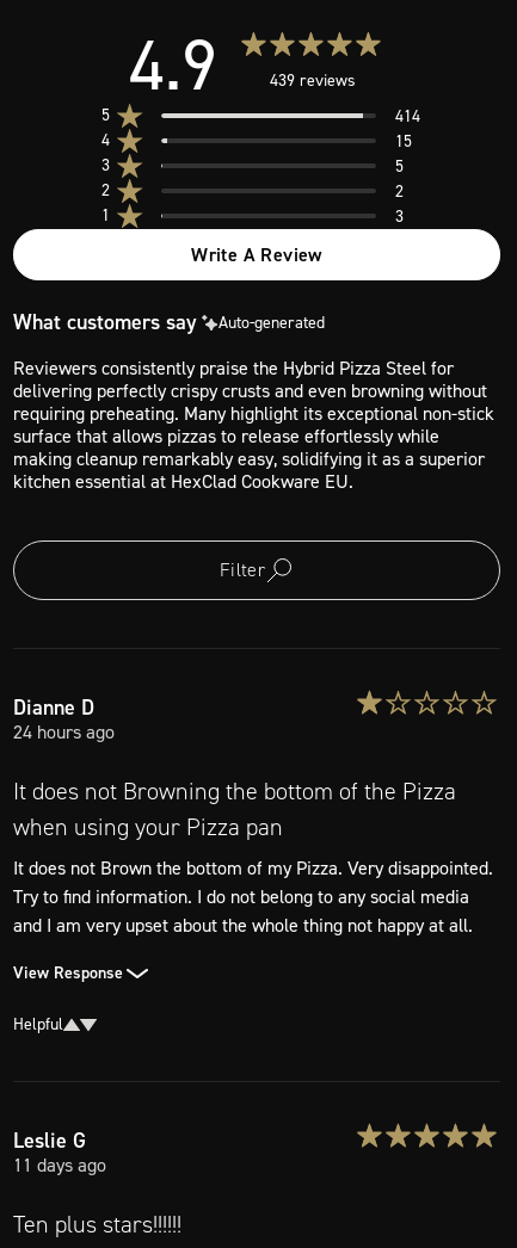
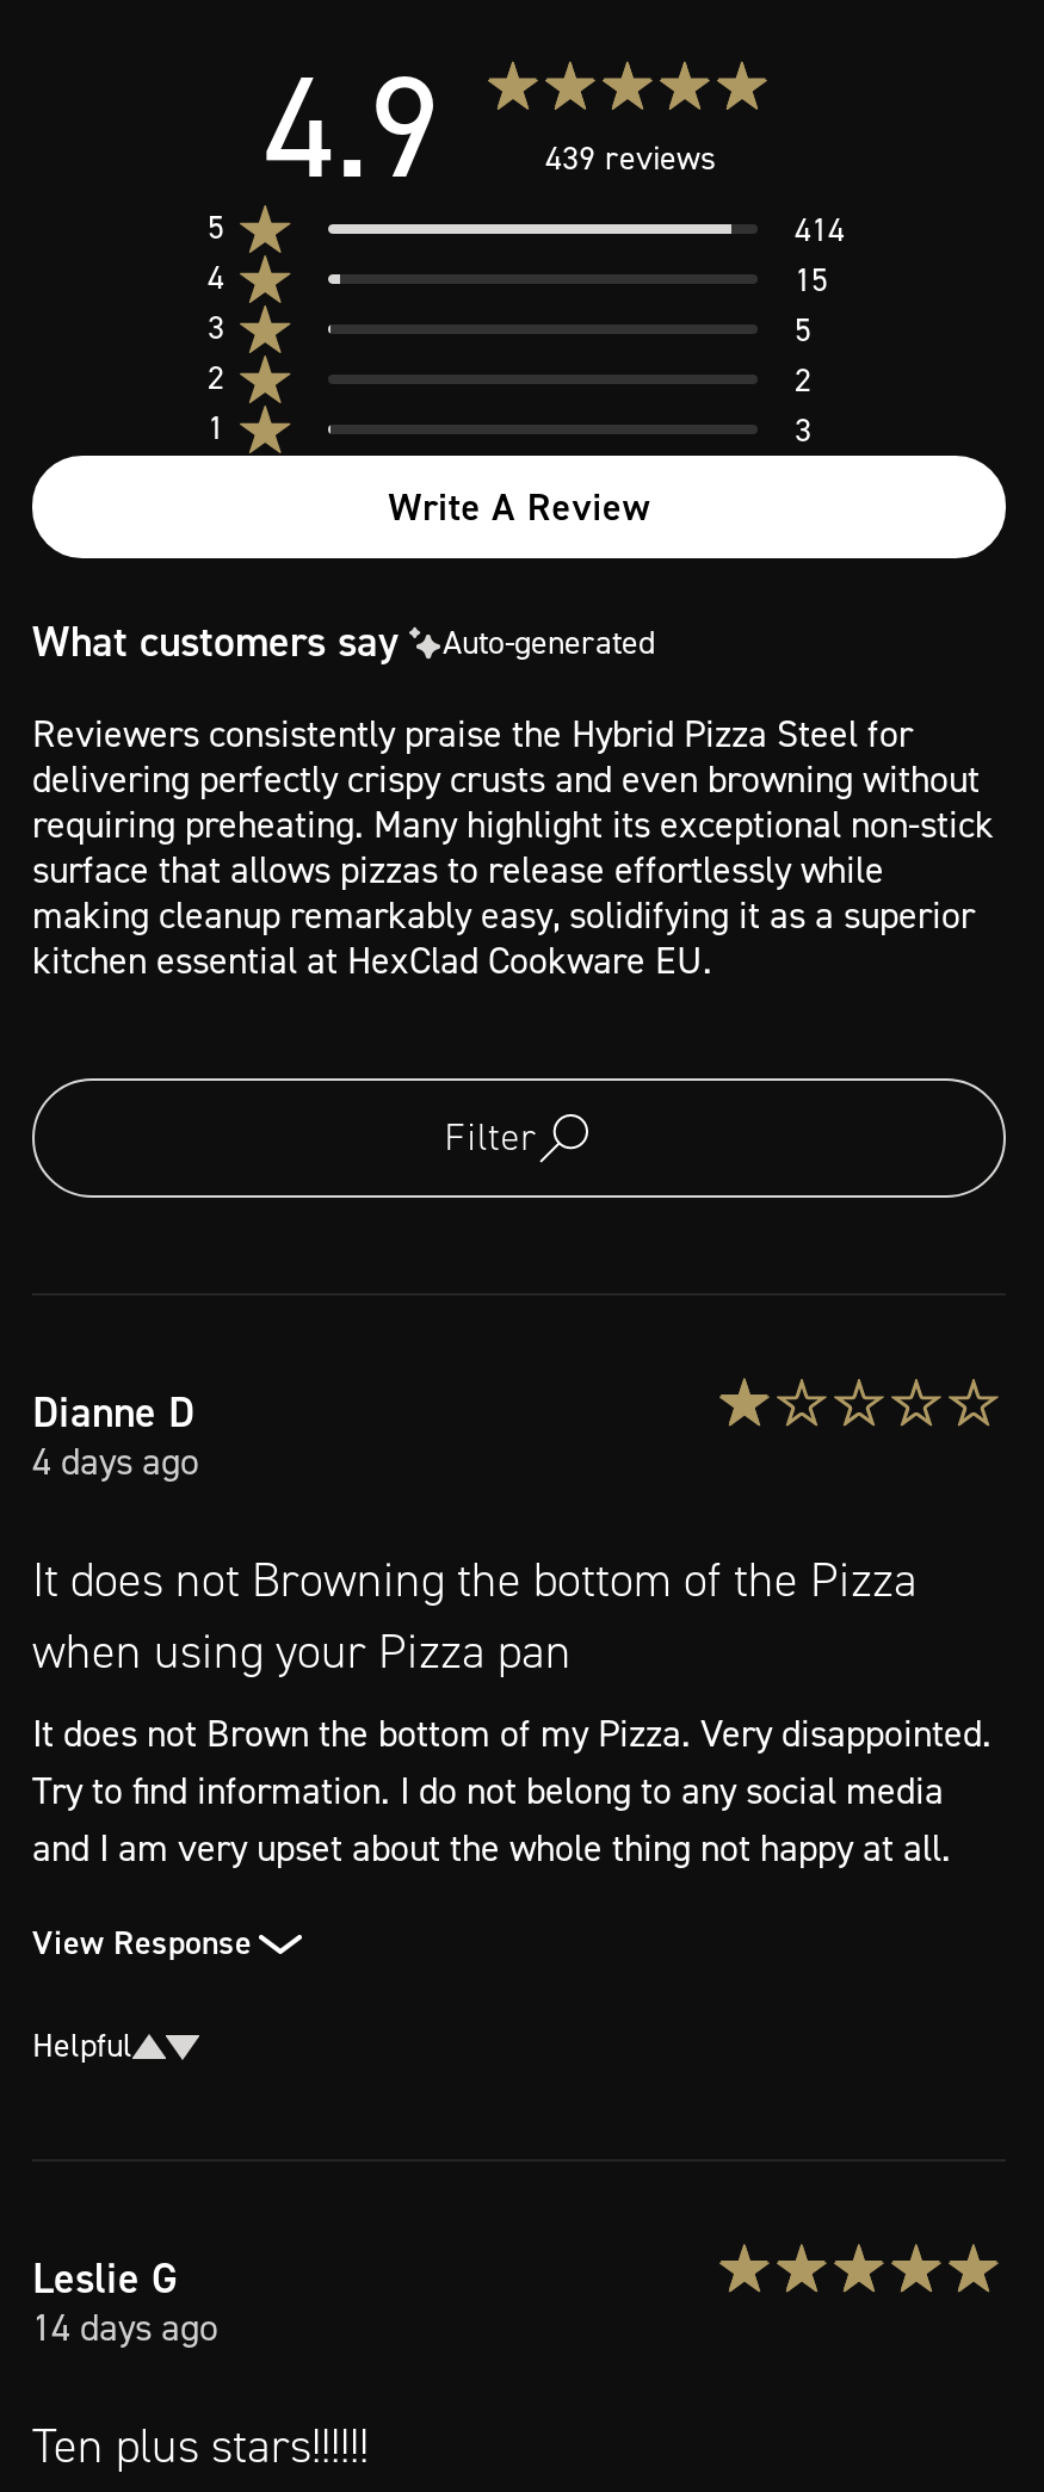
[13,719,115,744] 24 hours ago -> [32,1436,199,1486] 4 days ago
[13,1152,106,1177] 11 days ago -> [32,2302,218,2352] 14 days ago

